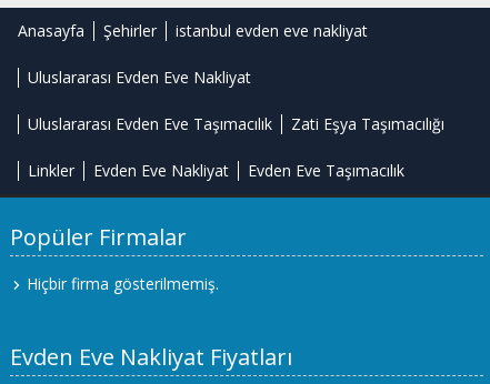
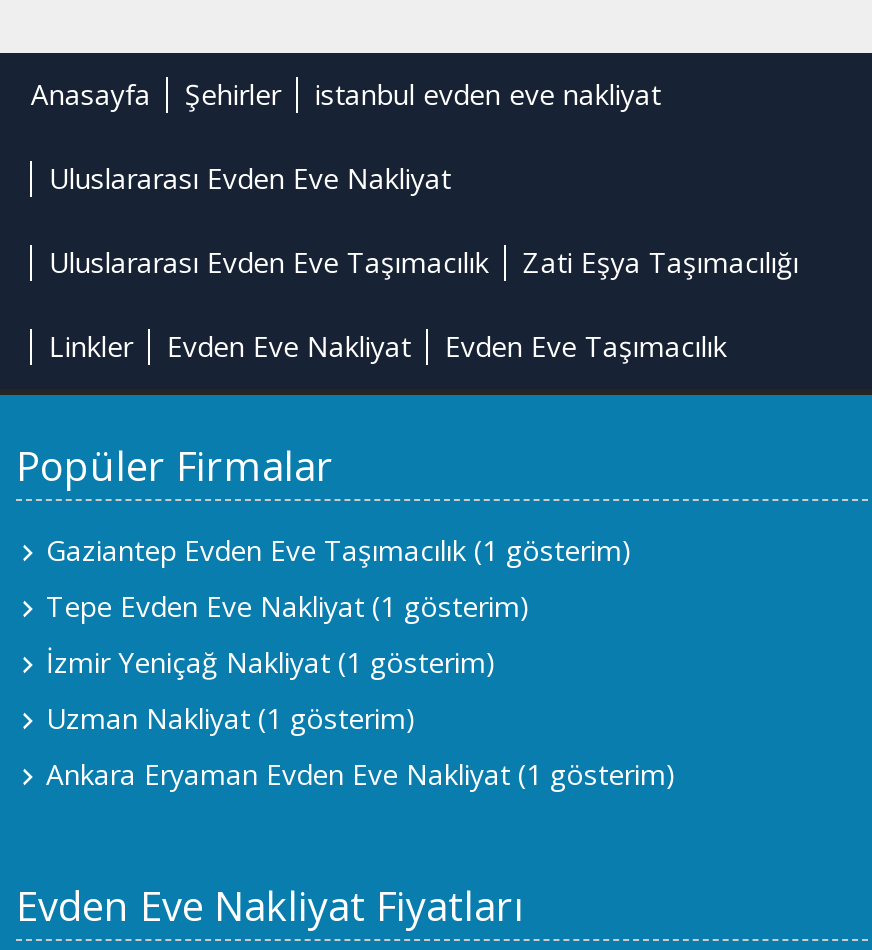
[27,273,219,294] Hiçbir firma gösterilmemiş. -> [46,530,676,792] Gaziantep Evden Eve Taşımacılık (1 gösterim) | Tepe Evden Eve Nakliyat (1 gösterim) | İzmir Yeniçağ Nakliyat (1 gösterim) | Uzman Nakliyat (1 gösterim) | Ankara Eryaman Evden Eve Nakliyat (1 gösterim)

